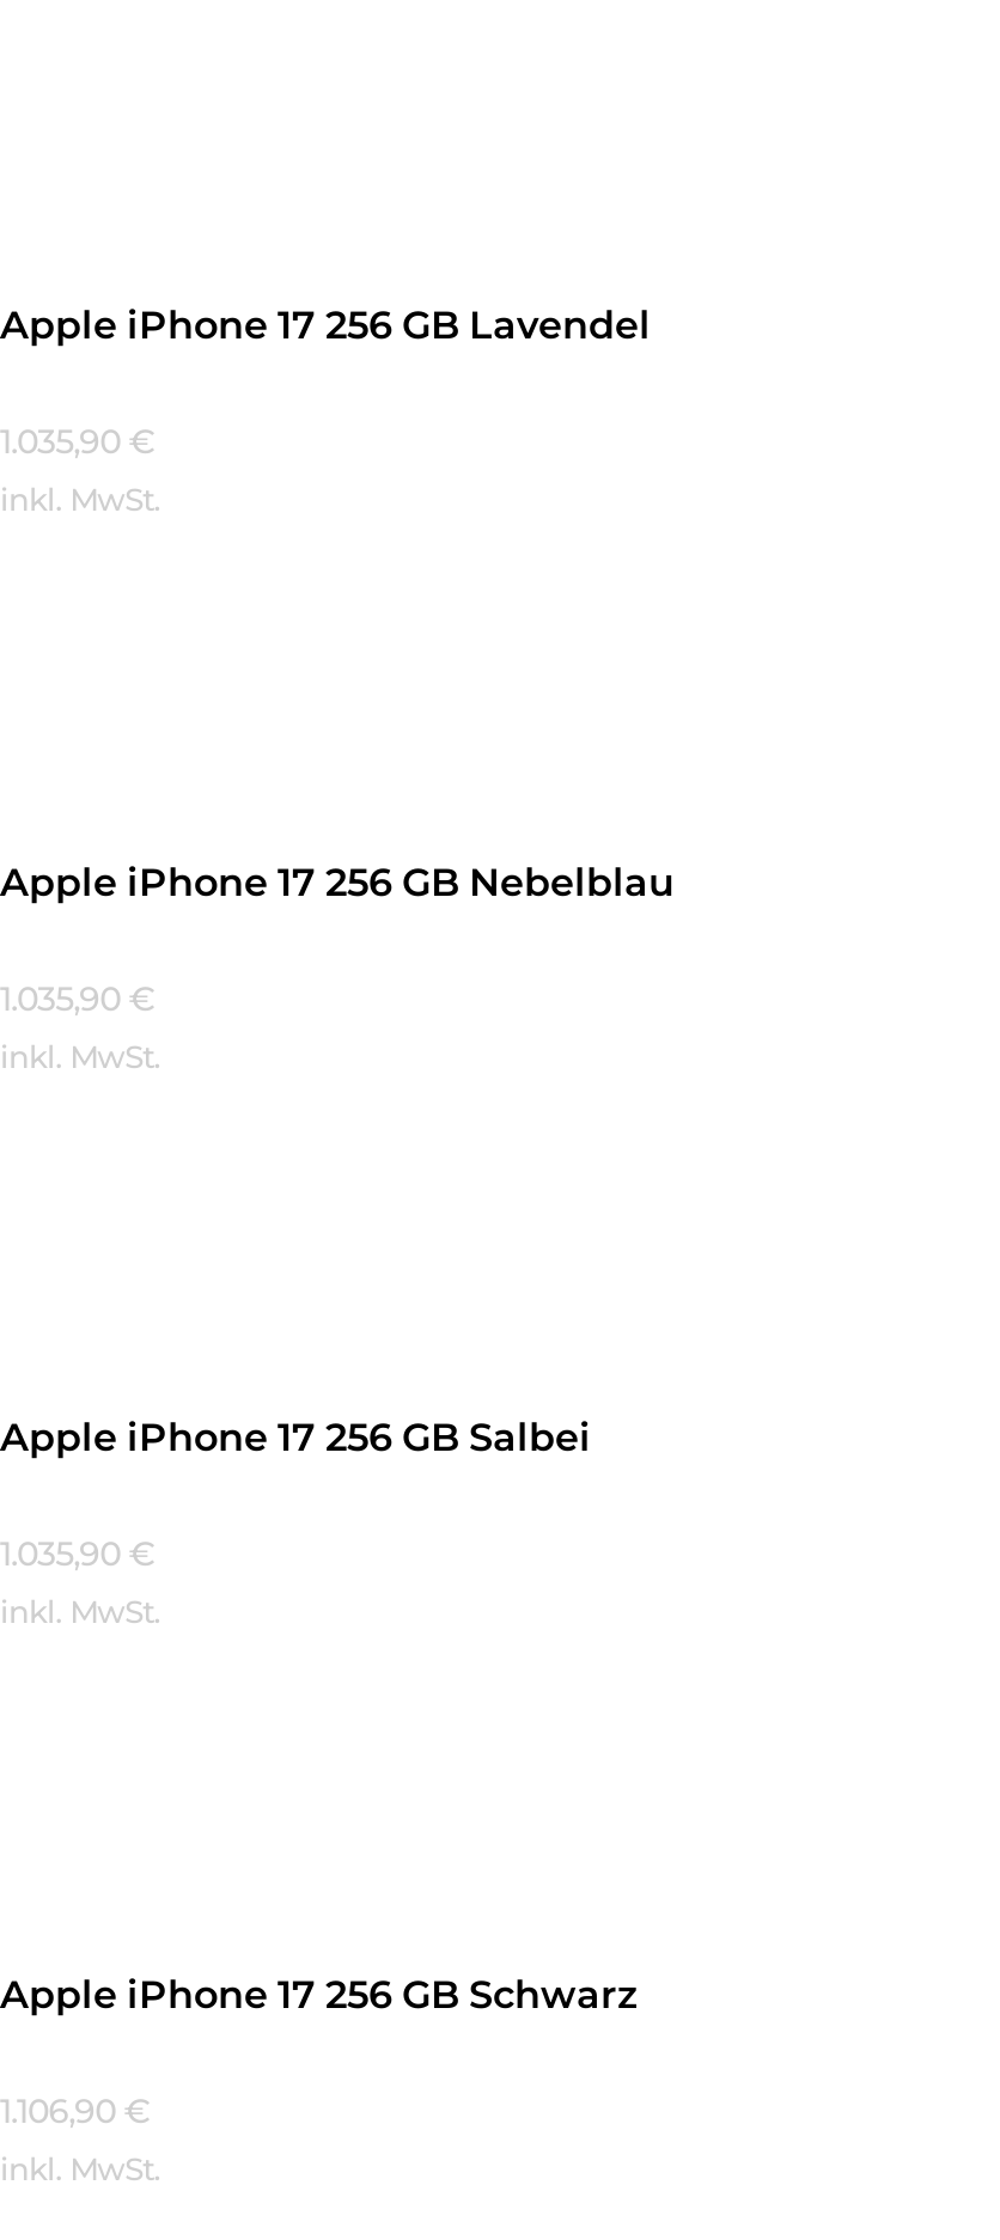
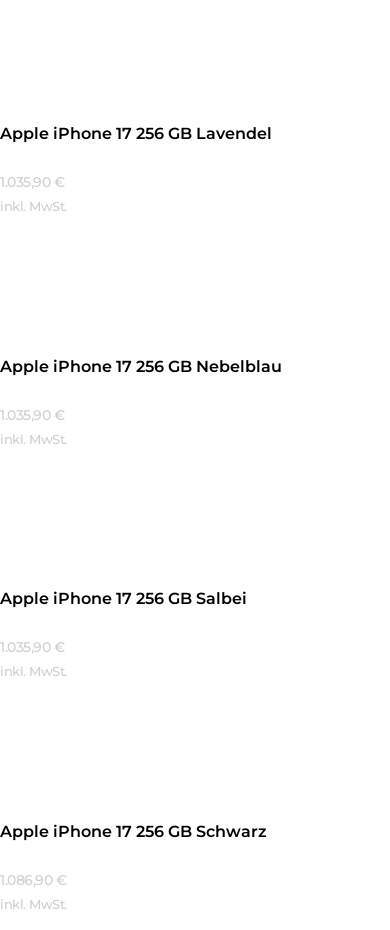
[0,2090,149,2133] 1.106,90 € -> [0,871,66,889] 1.086,90 €

